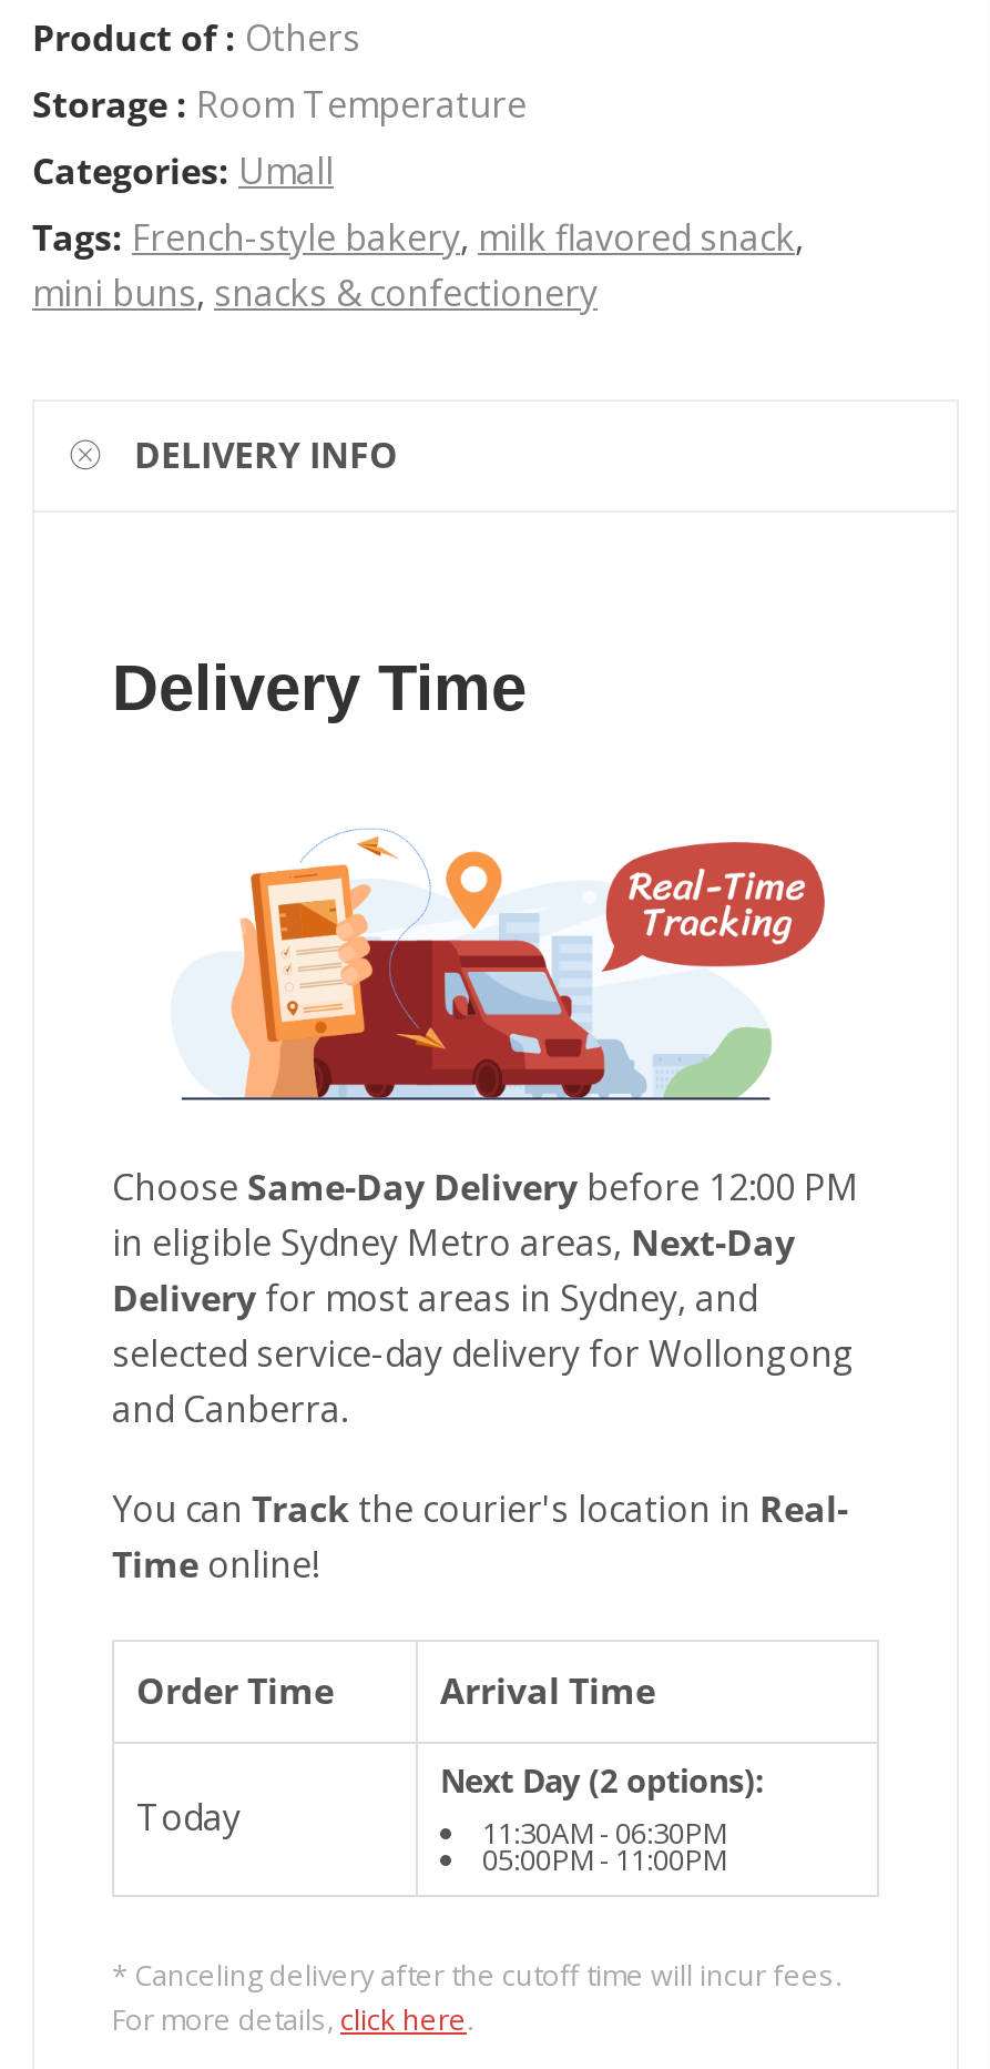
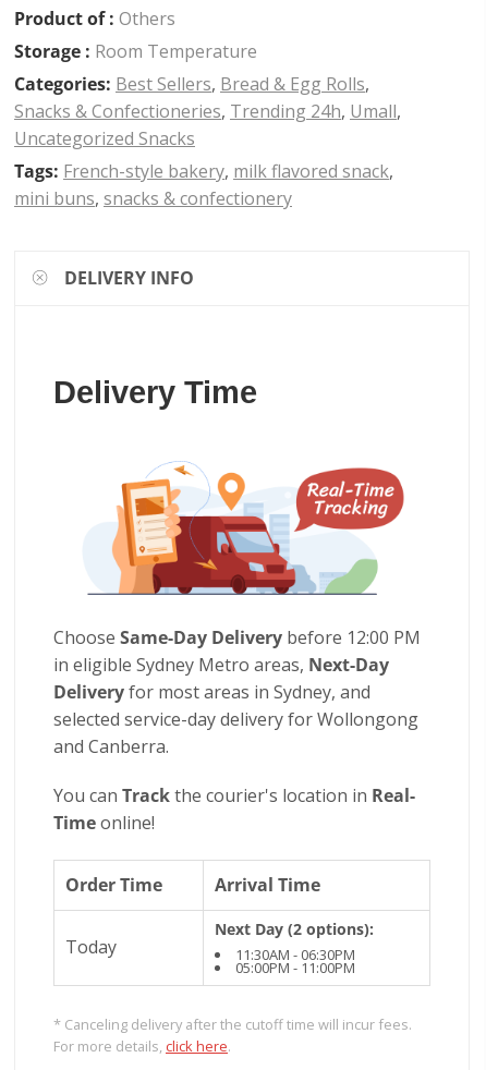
[32,146,334,195] Categories: Umall -> [14,72,401,150] Categories: Best Sellers, Bread & Egg Rolls, | Snacks & Confectioneries, Trending 24h, Umall, | Uncategorized Snacks

